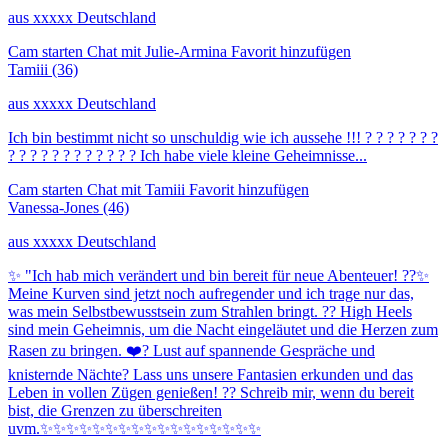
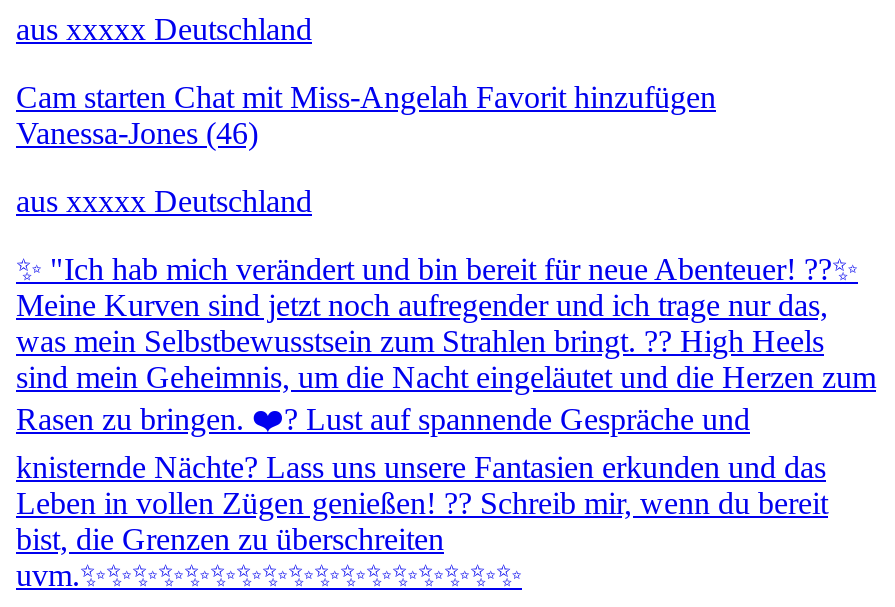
[8,43,438,198] Cam starten Chat mit Julie-Armina Favorit hinzufügen | Tamiii (36) | aus xxxxx Deutschland | Ich bin bestimmt nicht so unschuldig wie ich aussehe !!! ? ? ? ? ? ? ? | ? ? ? ? ? ? ? ? ? ? ? ? Ich habe viele kleine Geheimnisse... | Cam starten Chat mit Tamiii Favorit hinzufügen -> [16,80,716,114] Cam starten Chat mit Miss-Angelah Favorit hinzufügen

